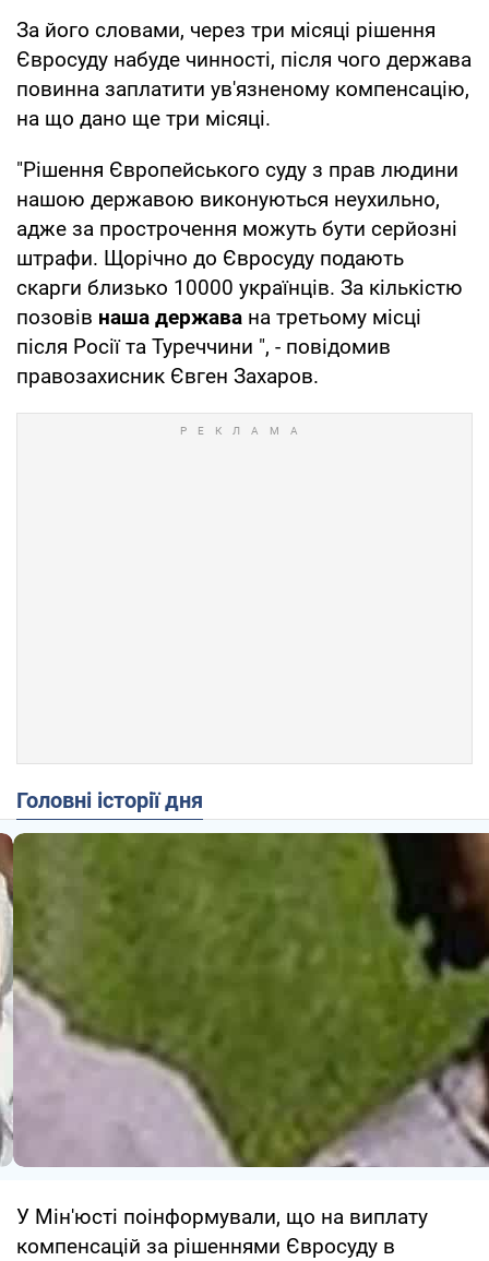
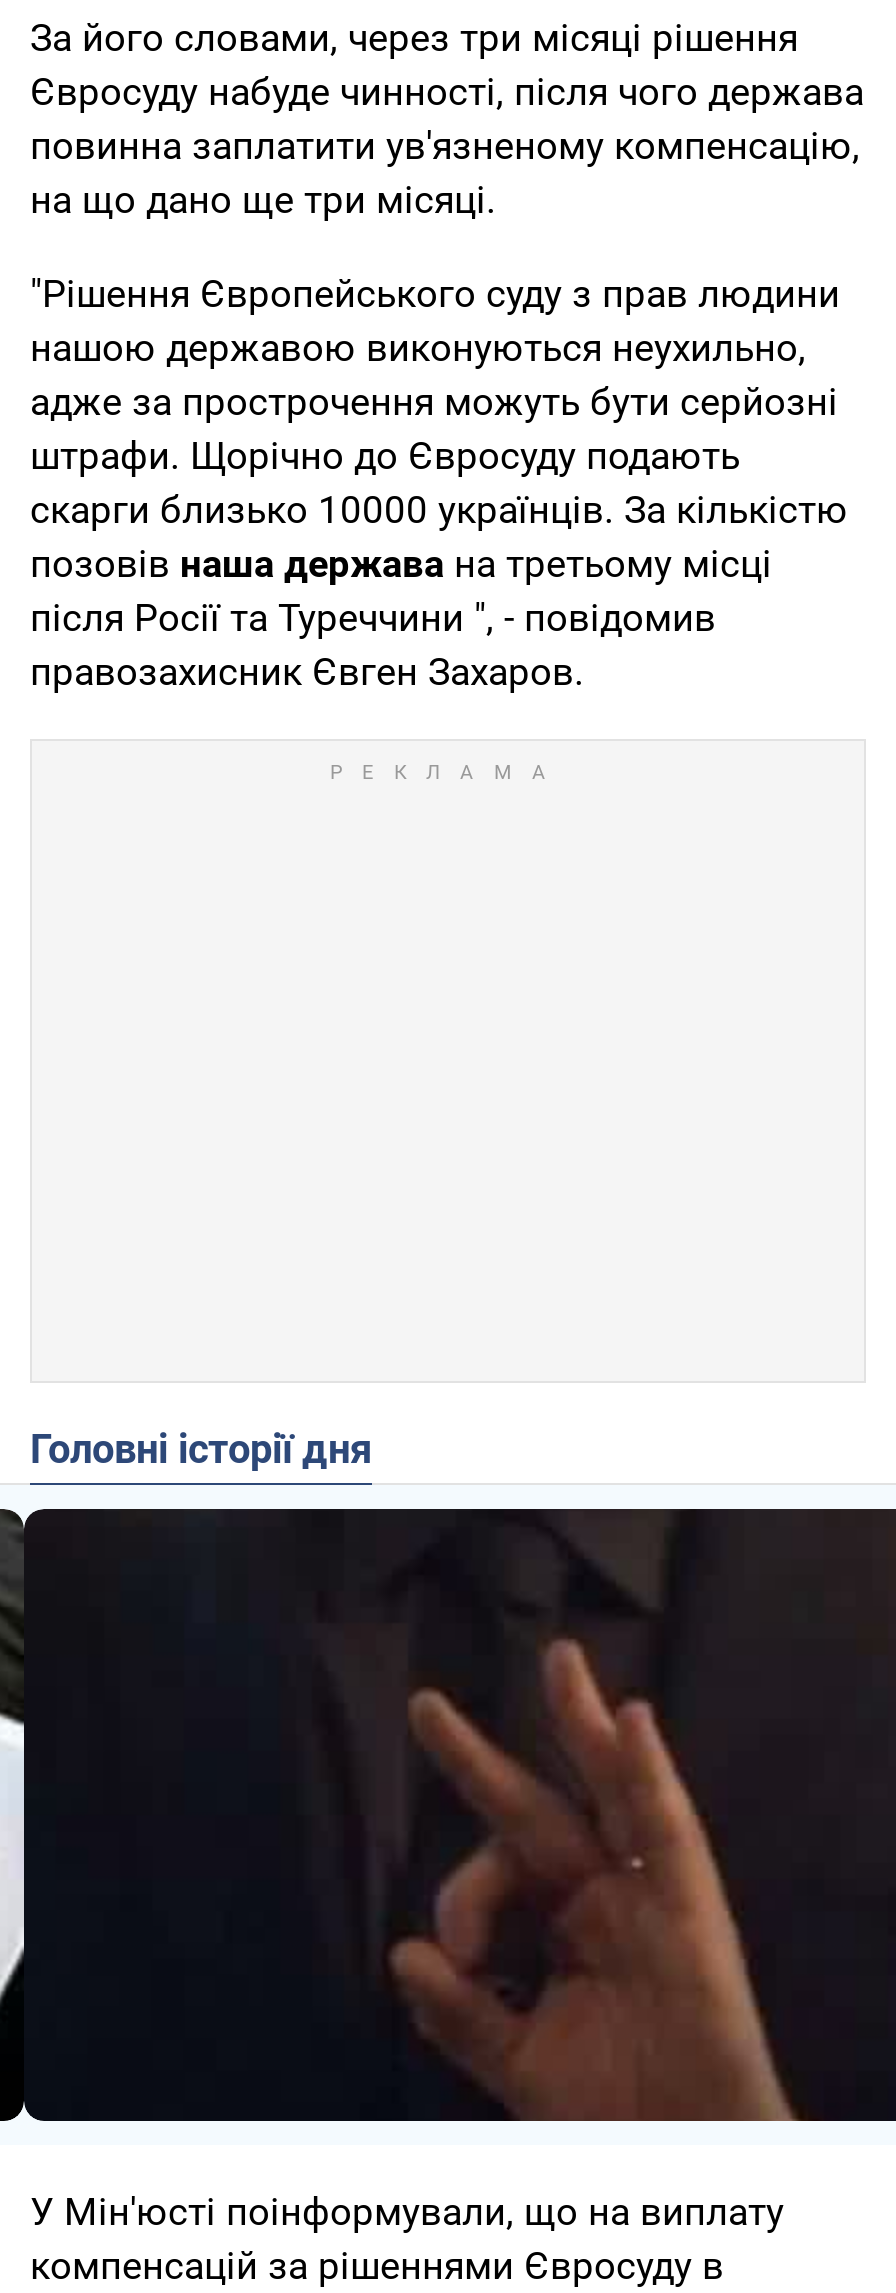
[3,832,486,1168] [image] -> [6,1507,890,2123] [image]

